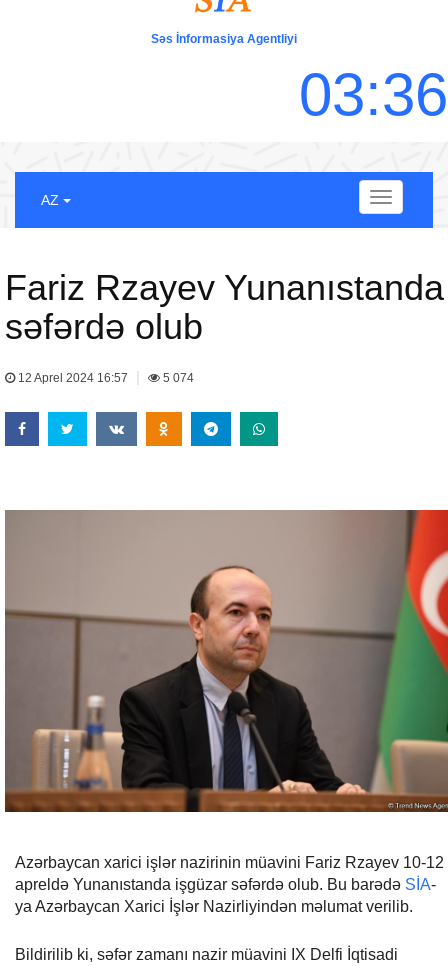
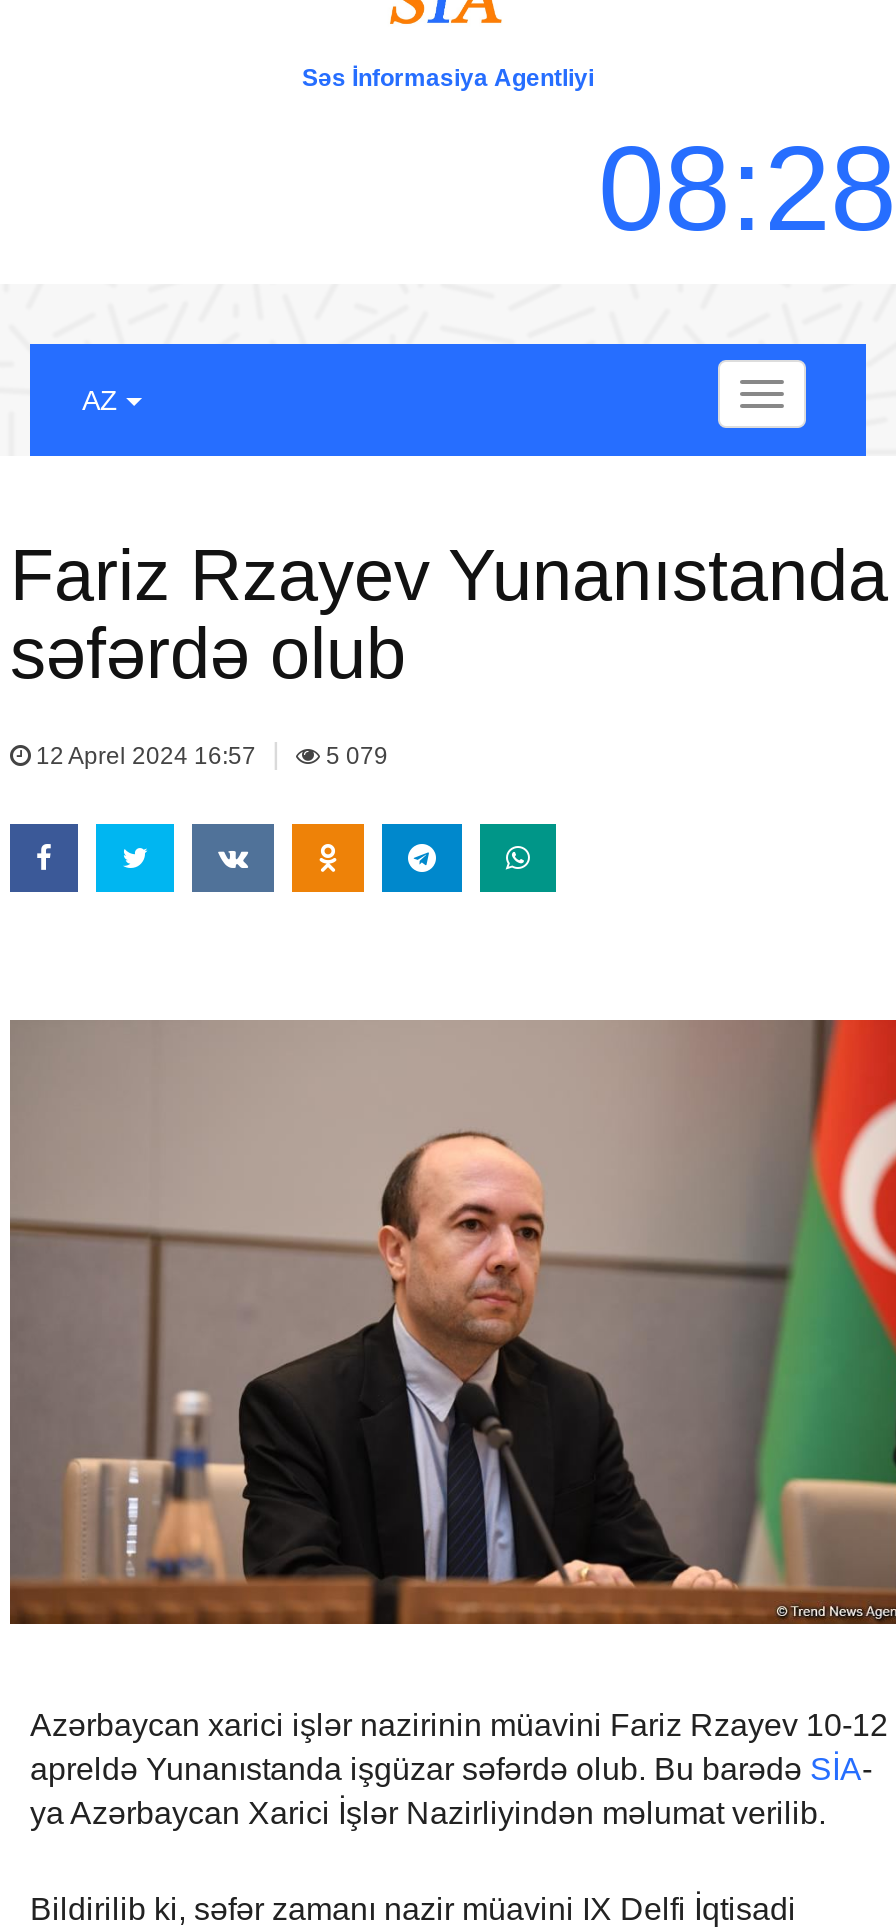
[299,61,448,128] 03:36 -> [598,122,896,256] 08:28
[160,371,194,385] 5 074 -> [320,742,388,770] 5 079

